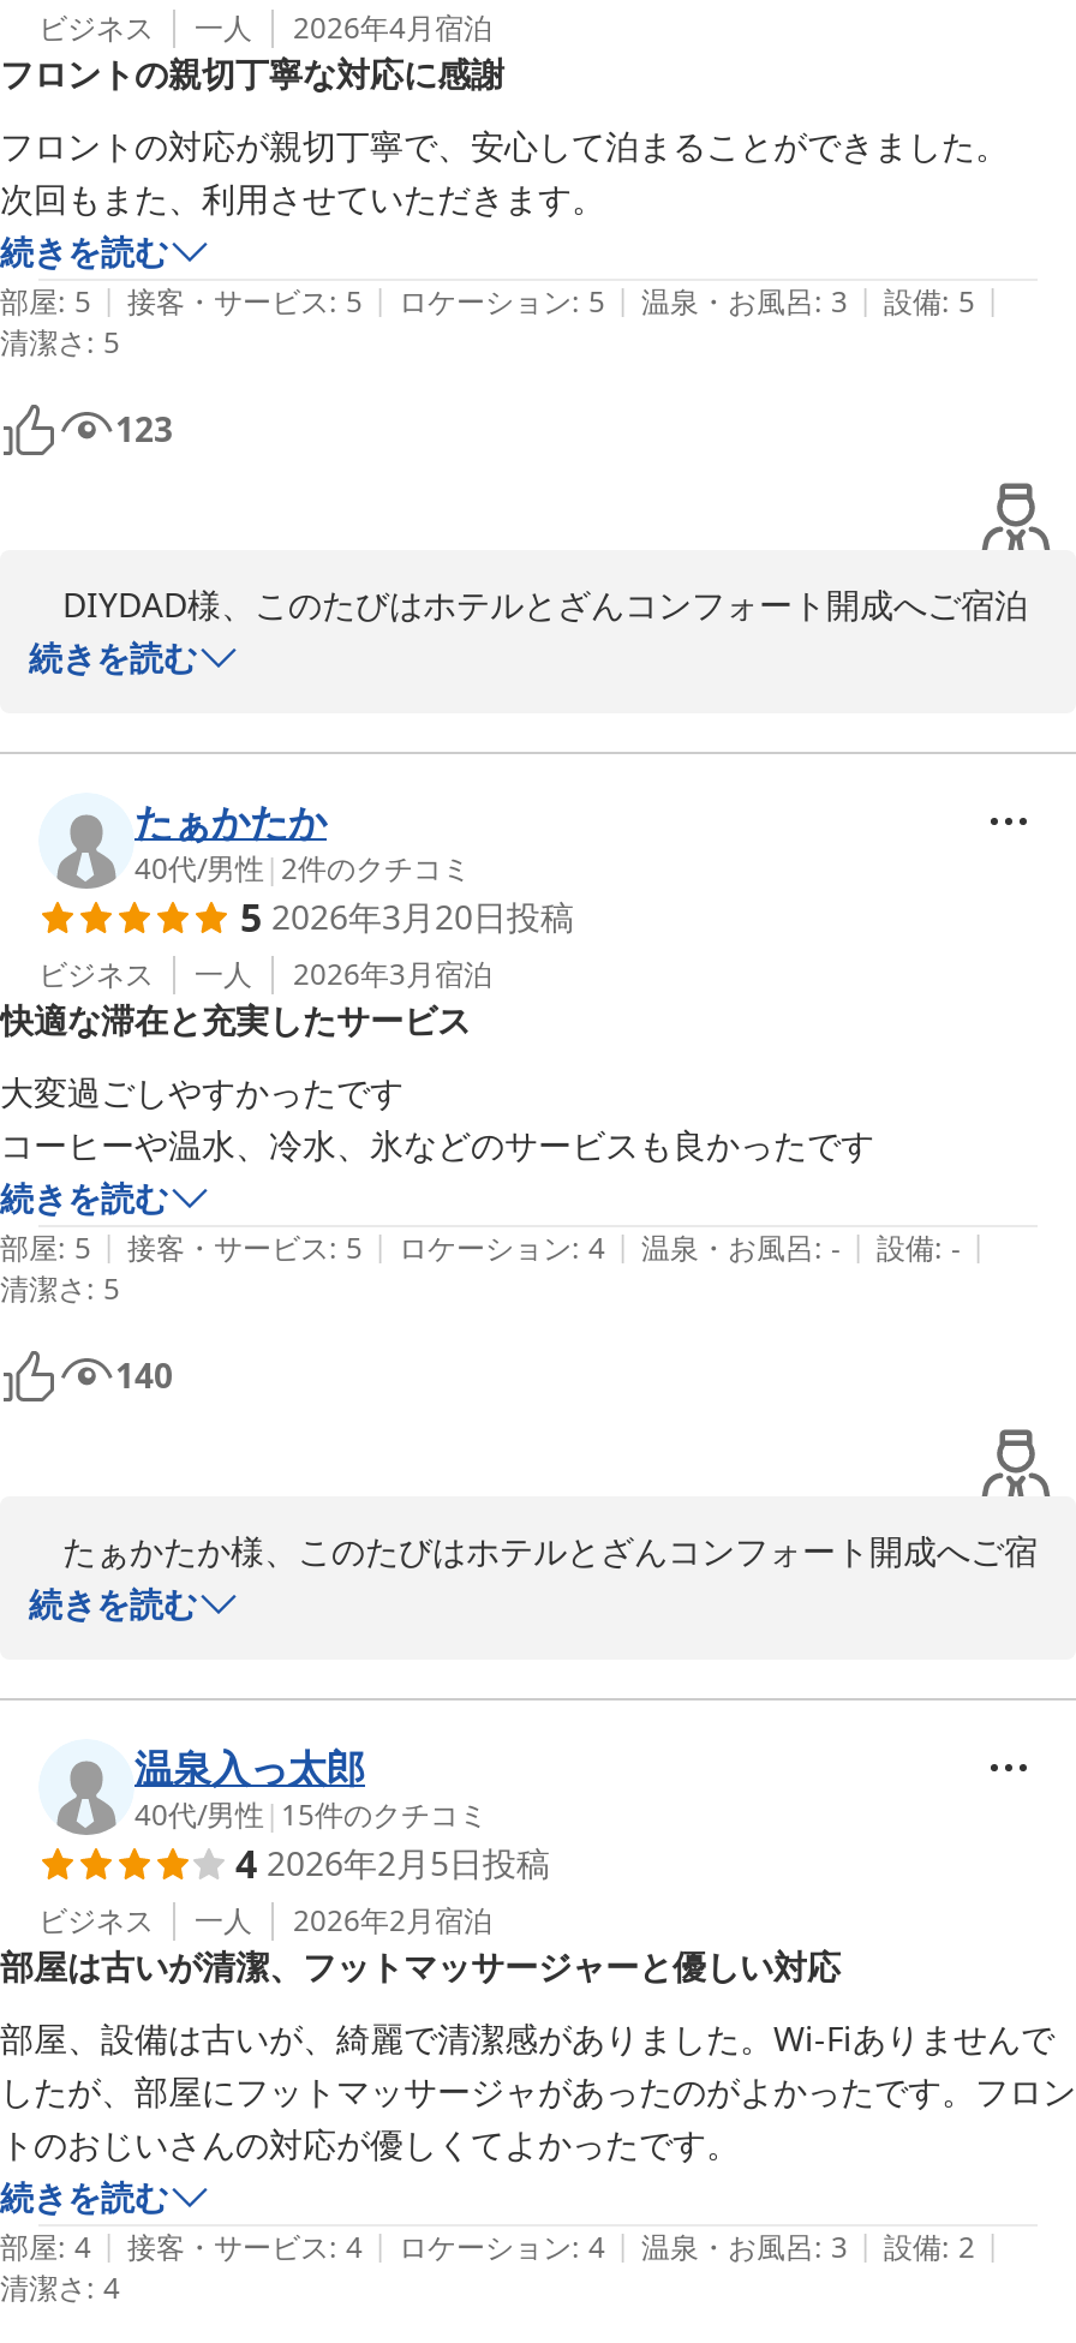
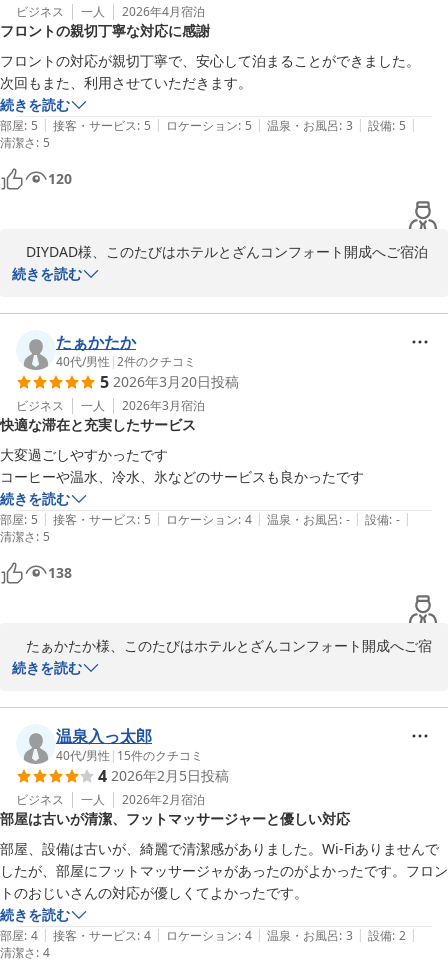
[115,406,173,452] 123 -> [48,169,72,188] 120
[115,1352,173,1398] 140 -> [48,563,72,582] 138

